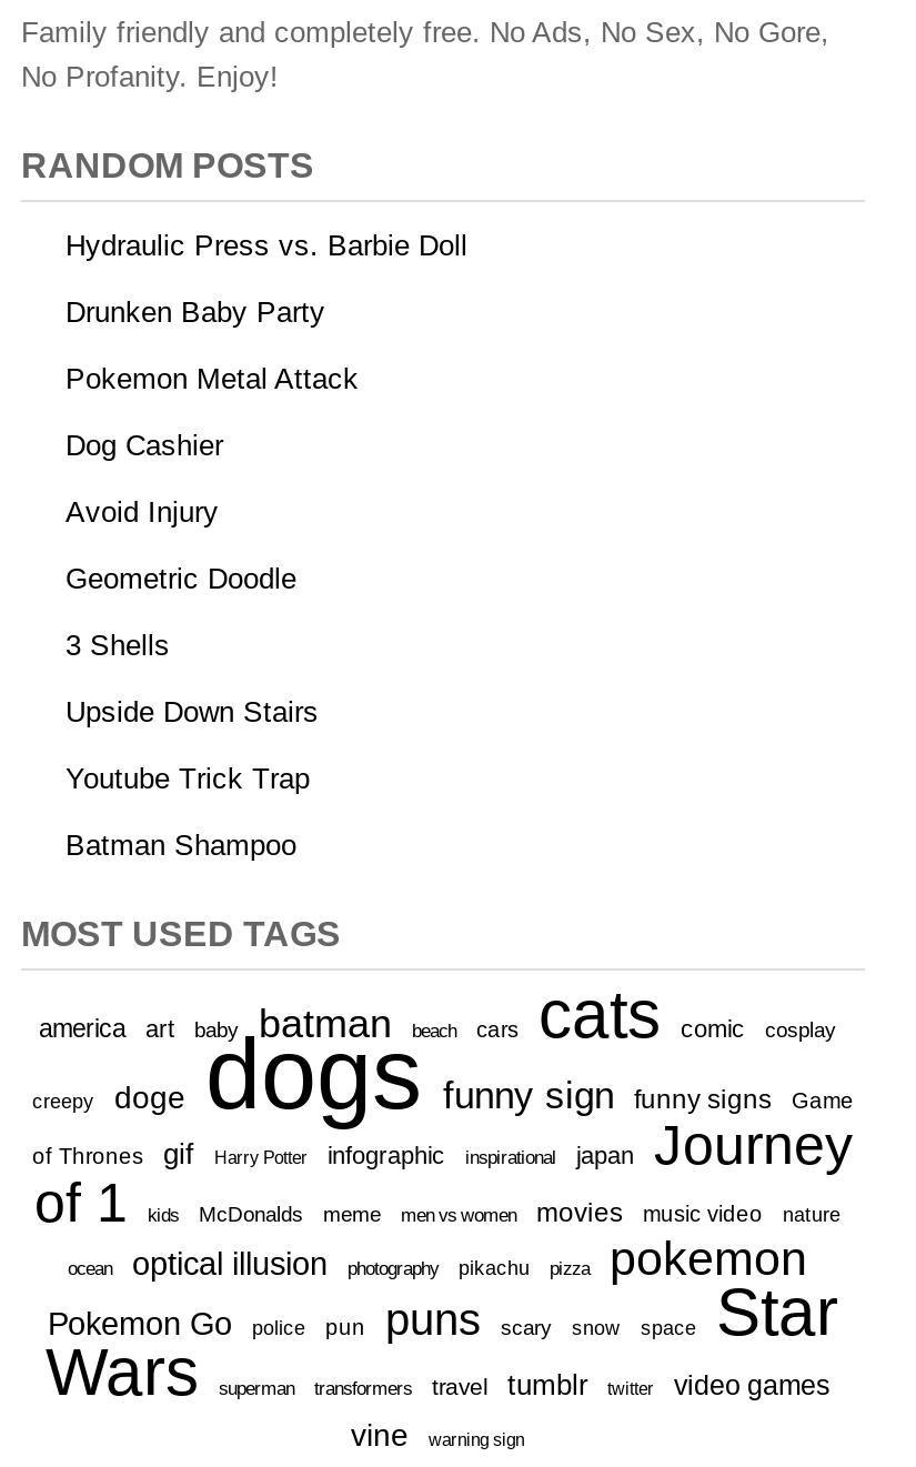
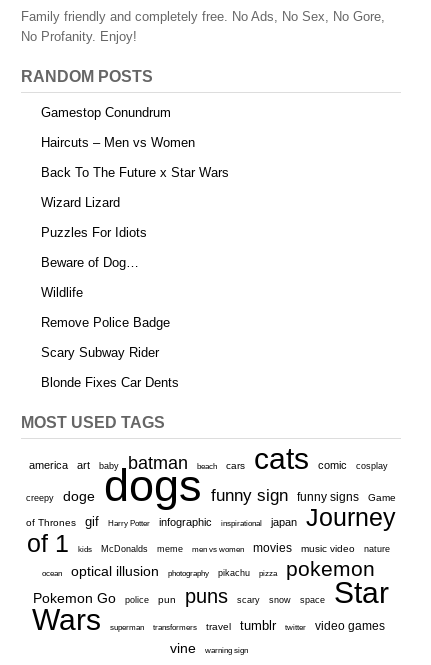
[66,229,467,262] Hydraulic Press vs. Barbie Doll -> [41,105,171,120] Gamestop Conundrum
[66,295,325,329] Drunken Baby Party -> [41,135,195,150] Haircuts – Men vs Women
[66,362,359,395] Pokemon Metal Attack -> [41,165,229,180] Back To The Future x Star Wars
[66,429,223,462] Dog Cashier -> [41,195,120,210] Wizard Lizard
[66,495,219,529] Avoid Injury -> [41,225,147,240] Puzzles For Idiots
[66,562,296,595] Geometric Doodle -> [41,255,139,270] Beware of Dog…
[66,629,170,662] 3 Shells -> [41,285,83,300] Wildlife
[66,695,319,729] Upside Down Stairs -> [41,315,170,330] Remove Police Badge
[66,762,310,795] Youtube Trick Trap -> [41,345,159,360] Scary Subway Rider
[66,828,296,862] Batman Shampoo -> [41,375,179,390] Blonde Fixes Car Dents

